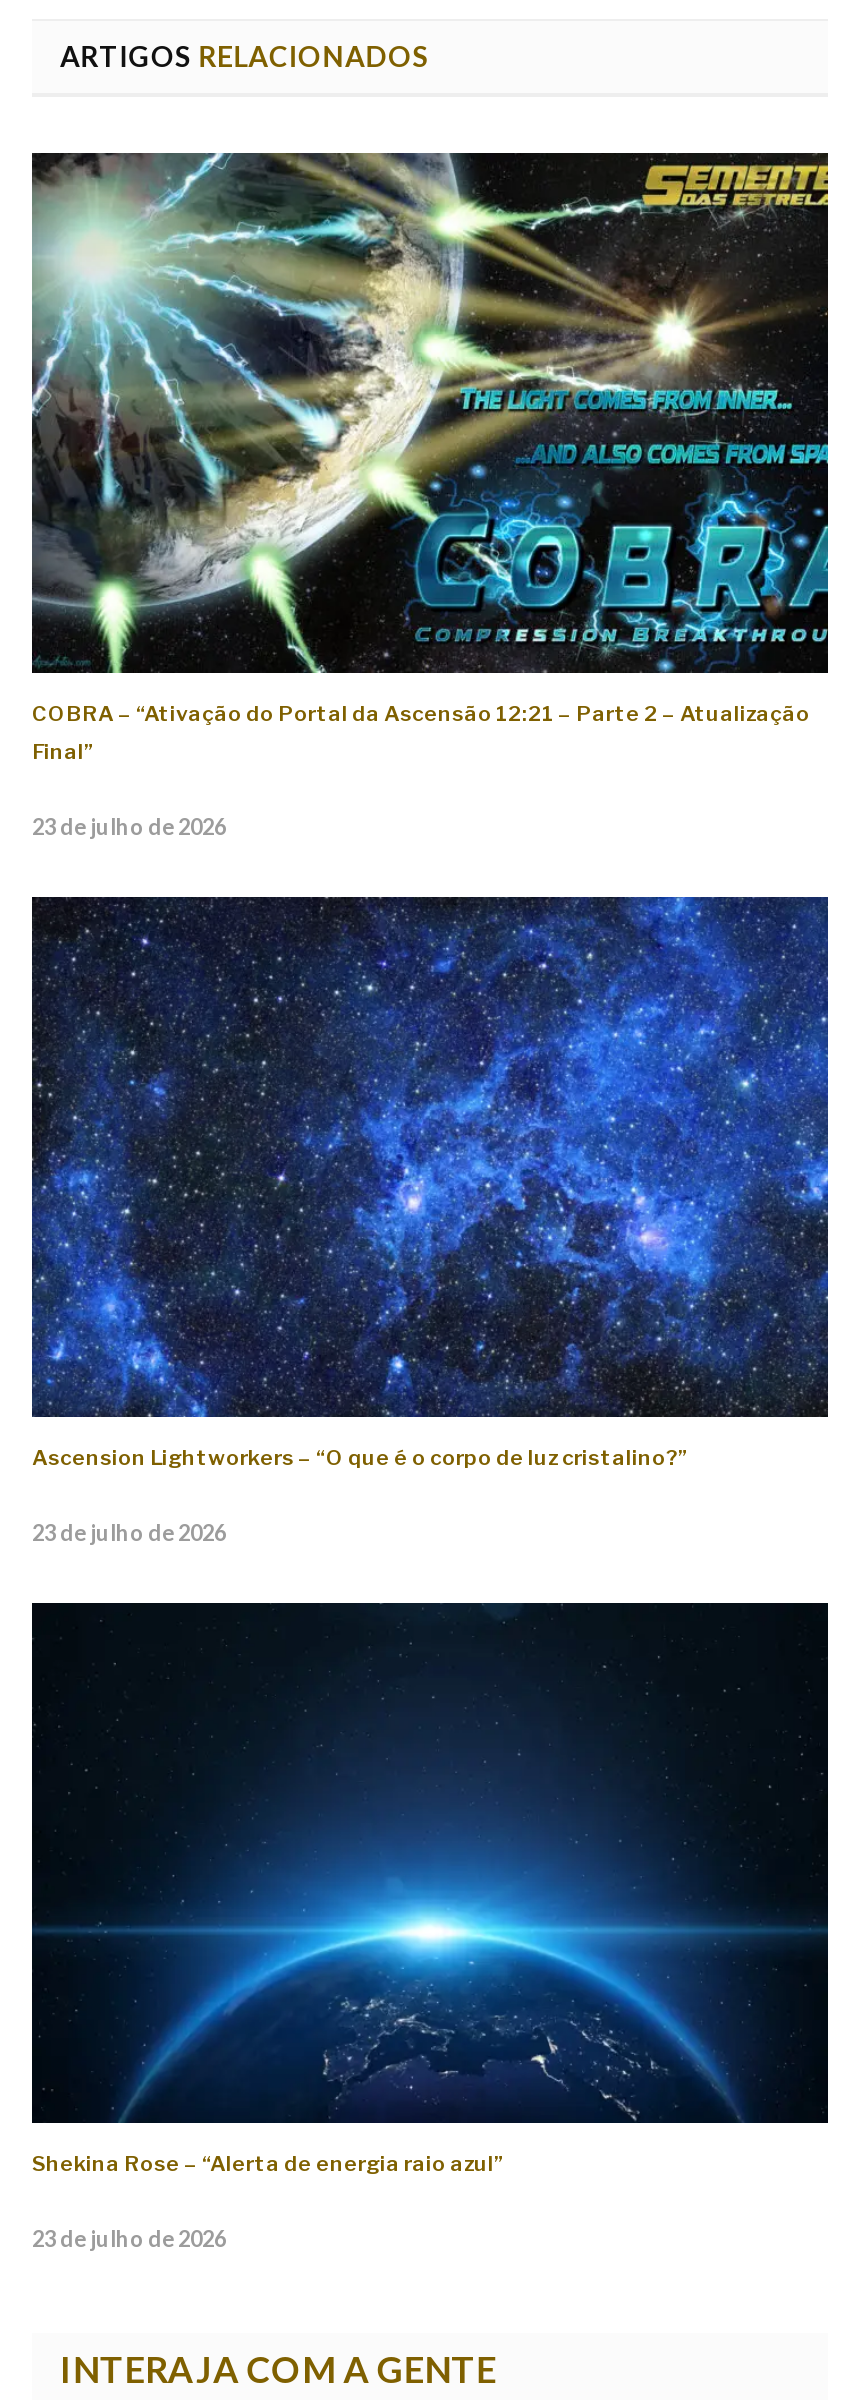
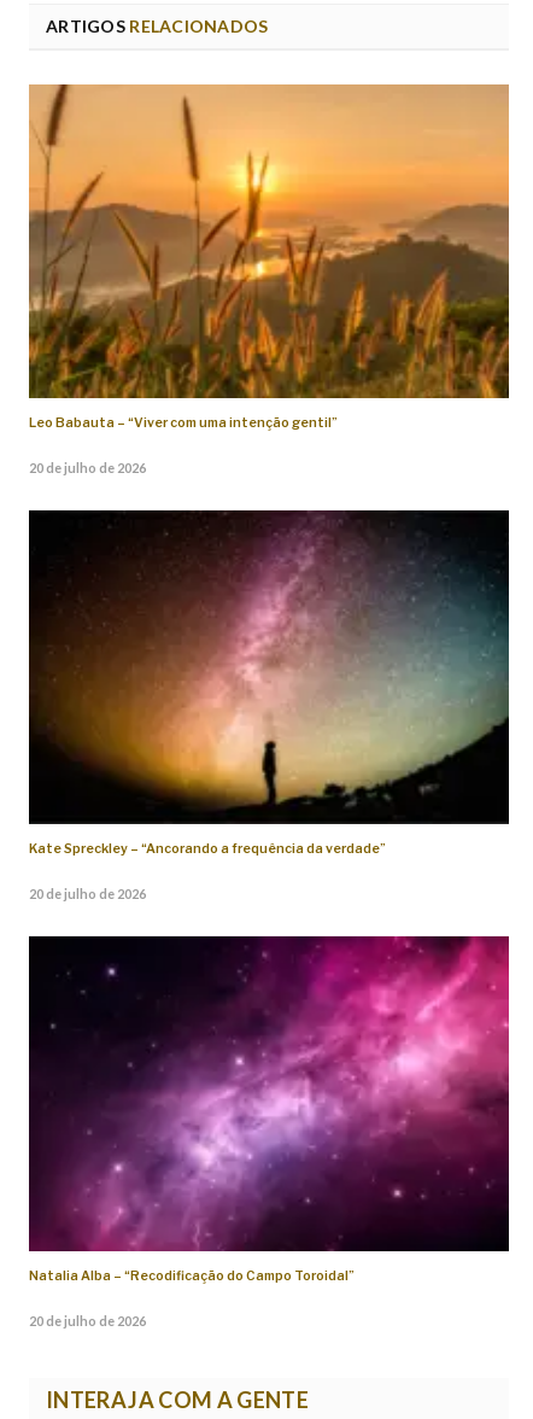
[30,151,830,839] [image] | COBRA – “Ativação do Portal da Ascensão 12:21 – Parte 2 – Atualização | Final” | 23 de julho de 2026 -> [28,83,510,475] [image] | Leo Babauta – “Viver com uma intenção gentil” | 20 de julho de 2026
[30,895,830,1545] [image] | Ascension Lightworkers – “O que é o corpo de luz cristalino?” | 23 de julho de 2026 -> [28,509,510,902] [image] | Kate Spreckley – “Ancorando a frequência da verdade” | 20 de julho de 2026
[32,1601,830,2251] [image] | Shekina Rose – “Alerta de energia raio azul” | 23 de julho de 2026 -> [29,936,510,1328] [image] | Natalia Alba – “Recodificação do Campo Toroidal” | 20 de julho de 2026

